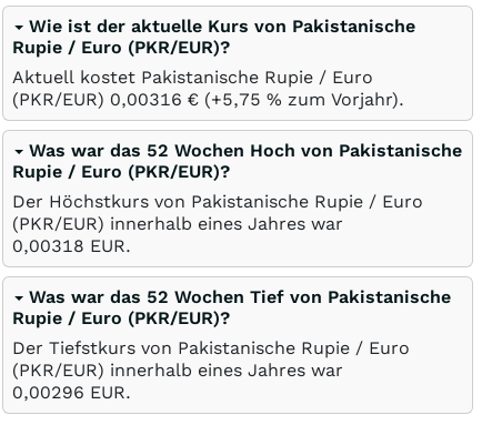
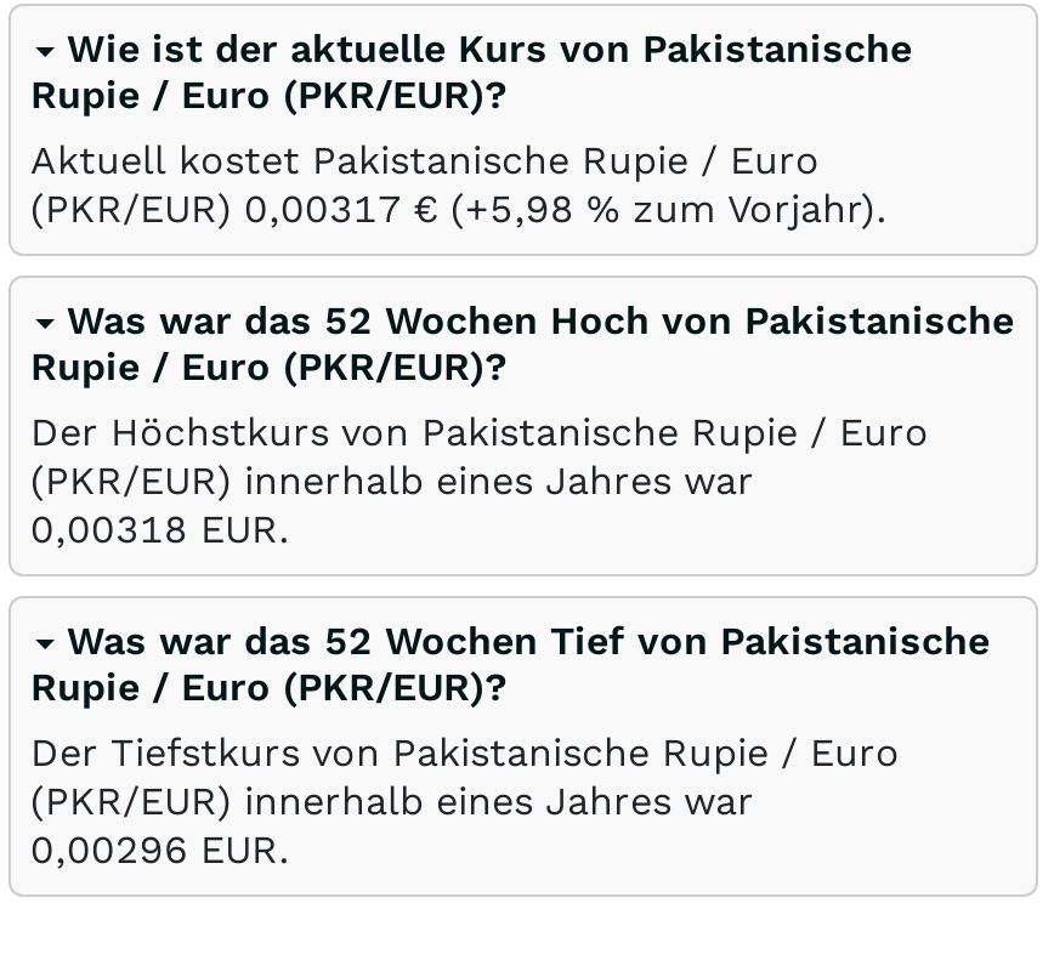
[12,89,404,110] (PKR/EUR) 0,00316 €(+5,75% zum Vorjahr). -> [30,186,888,232] (PKR/EUR) 0,00317 €(+5,98% zum Vorjahr).

